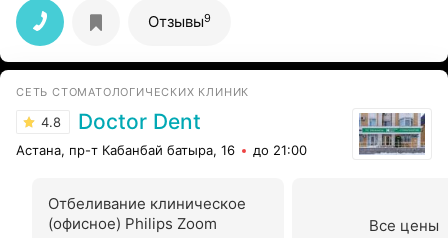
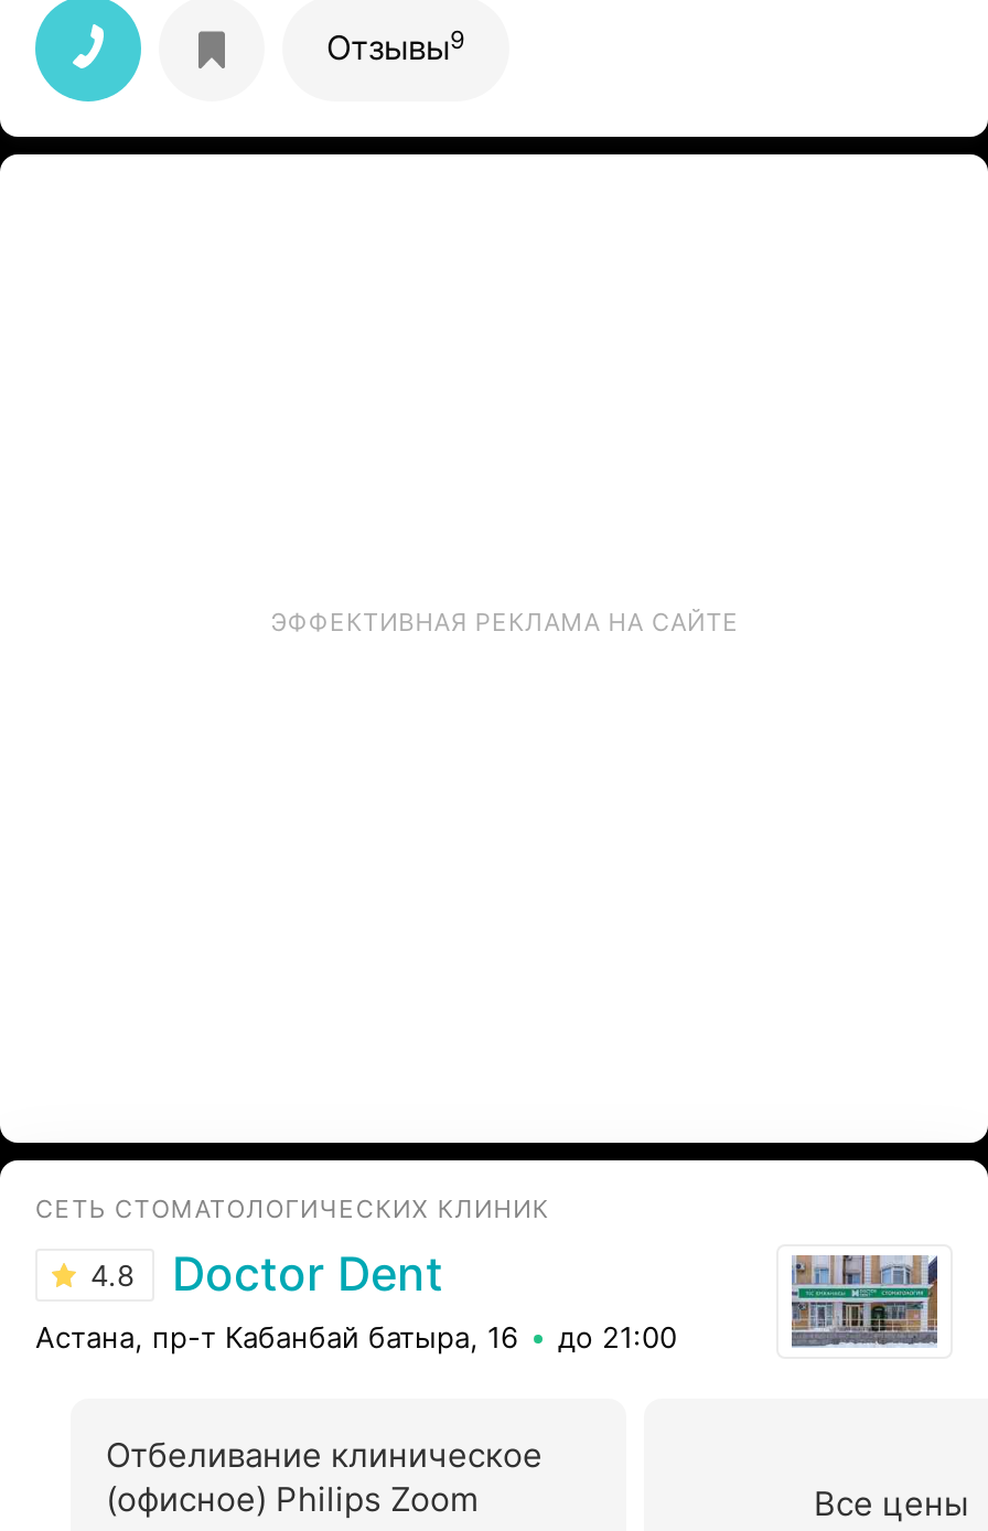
none -> [271,607,739,638] ЭФФЕКТИВНАЯ РЕКЛАМА НА САЙТЕ

